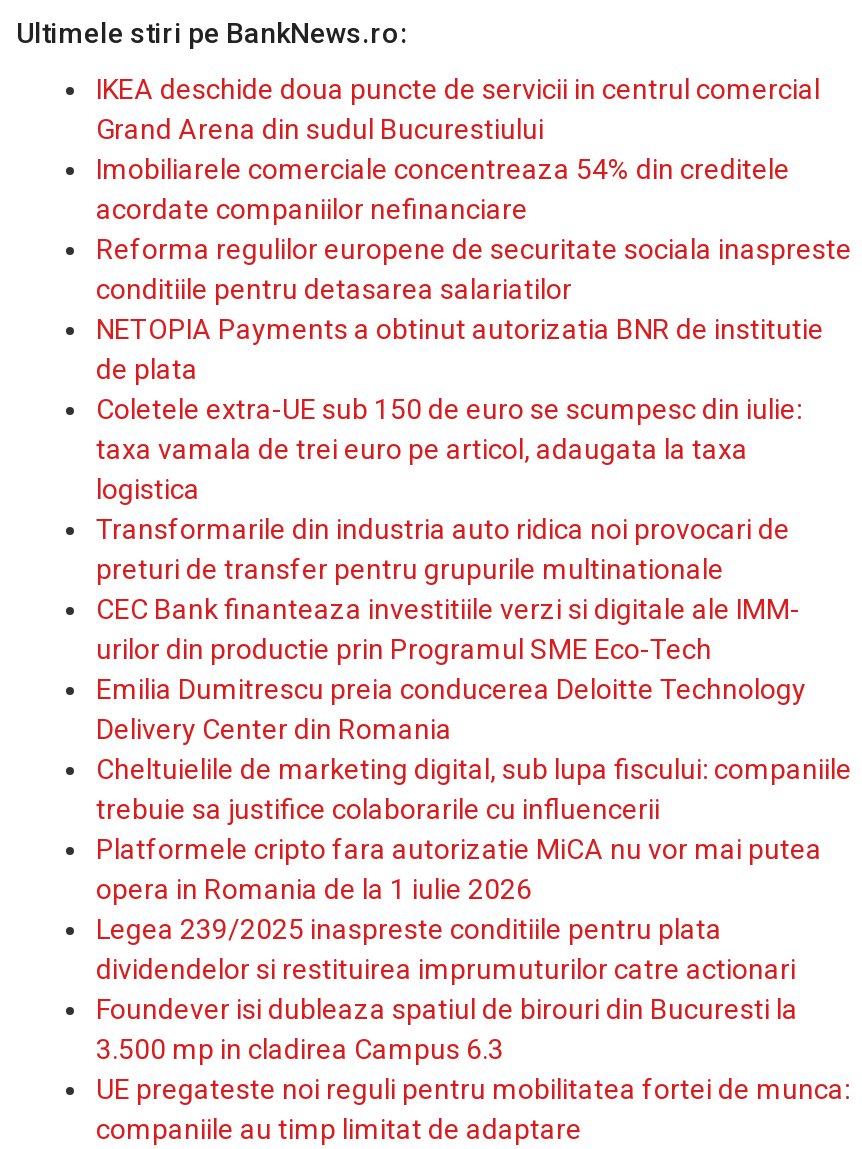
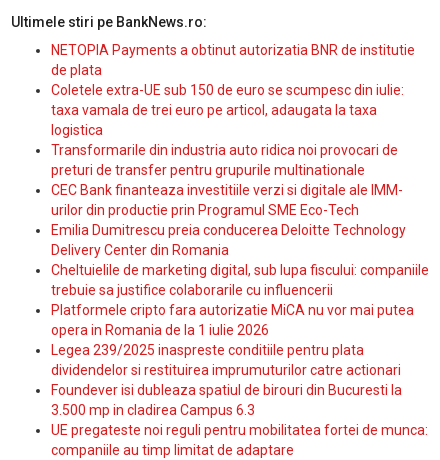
[96,73,852,305] IKEA deschide doua puncte de servicii in centrul comercial | Grand Arena din sudul Bucurestiului | Imobiliarele comerciale concentreaza 54% din creditele | acordate companiilor nefinanciare | Reforma regulilor europene de securitate sociala inaspreste | conditiile pentru detasarea salariatilor -> none

